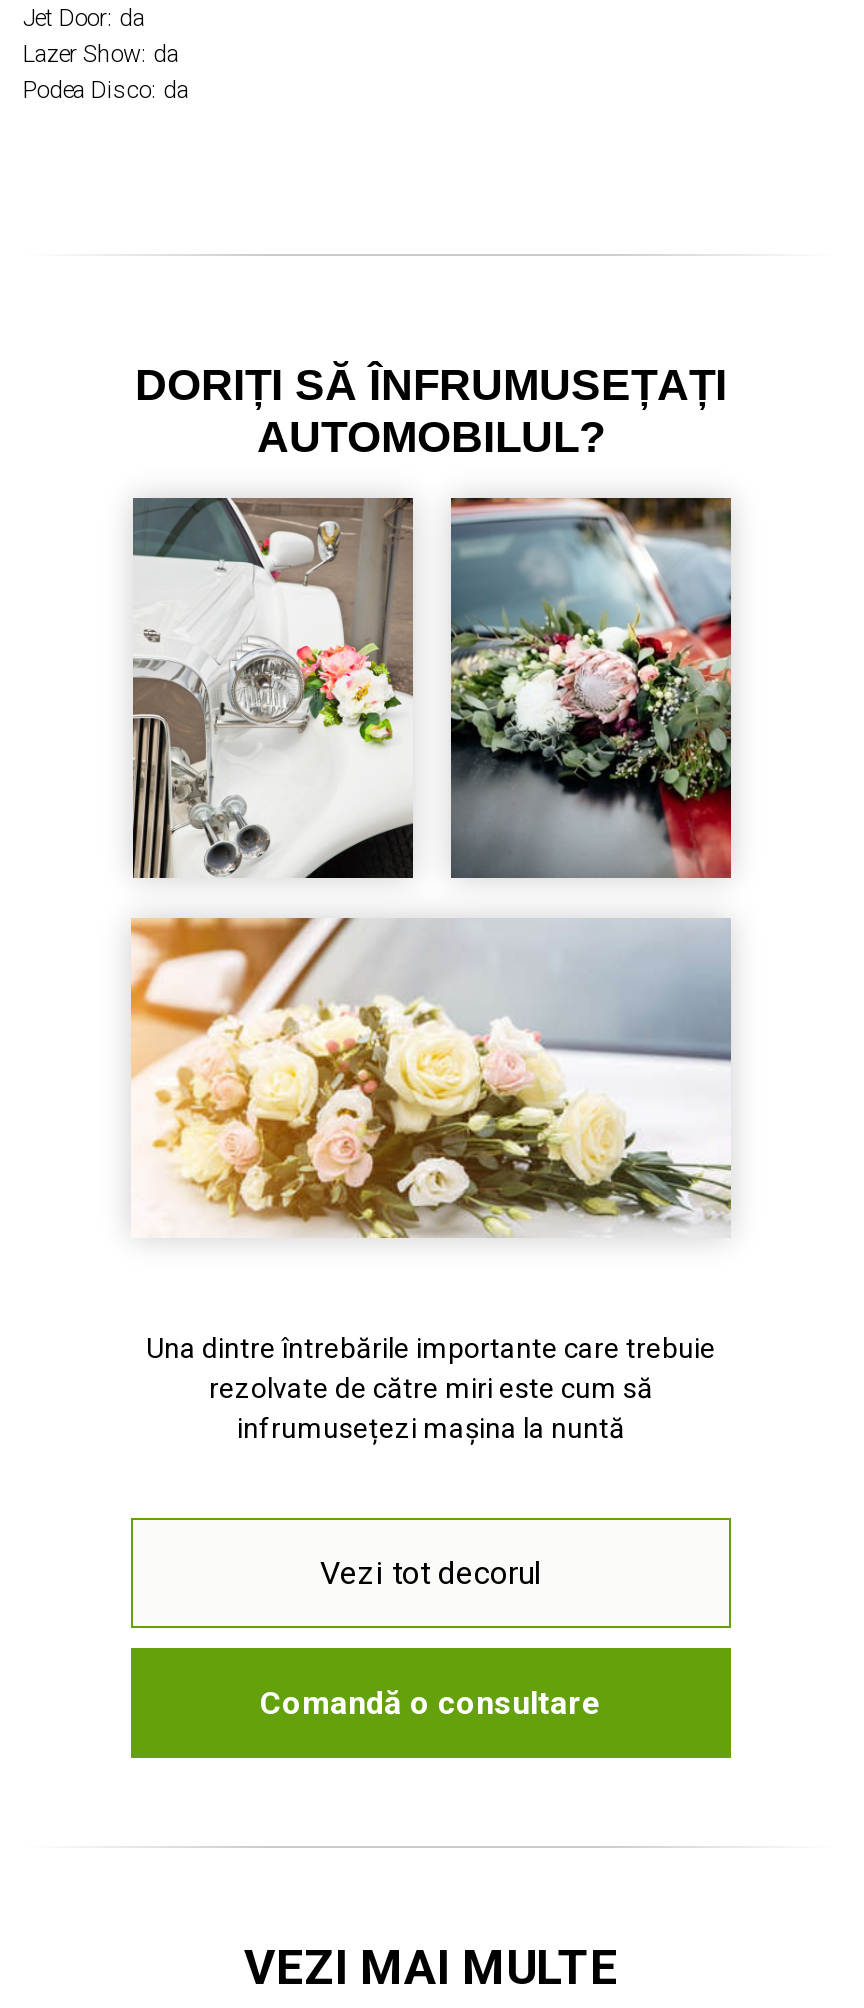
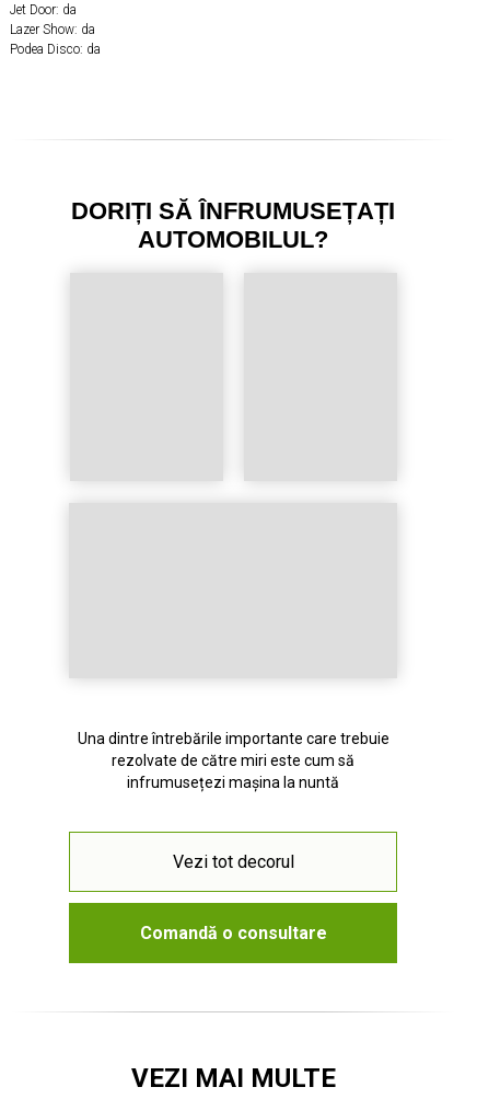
[131,496,415,880] [image] -> none
[449,496,733,880] [image] -> none
[129,916,733,1240] [image] -> none

